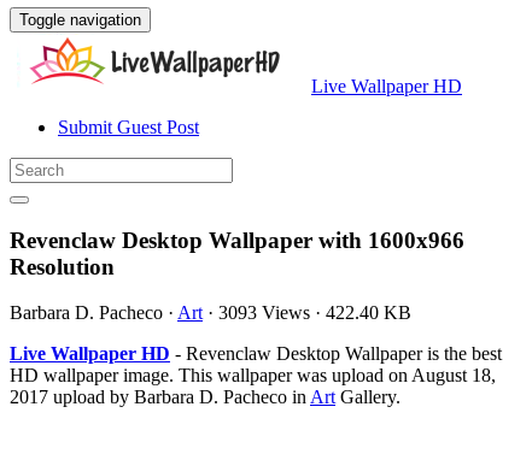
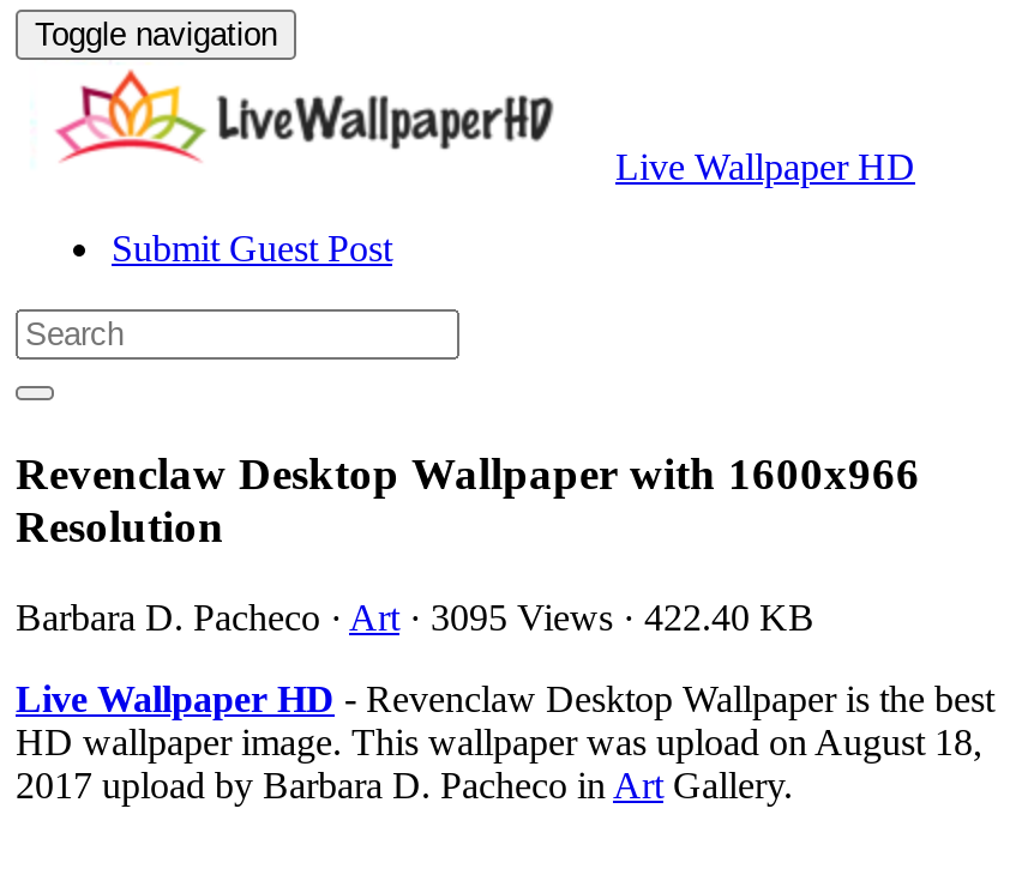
[10,303,411,323] Barbara D. Pacheco · Art · 3093 Views · 422.40 KB -> [16,598,814,639] Barbara D. Pacheco · Art · 3095 Views · 422.40 KB

